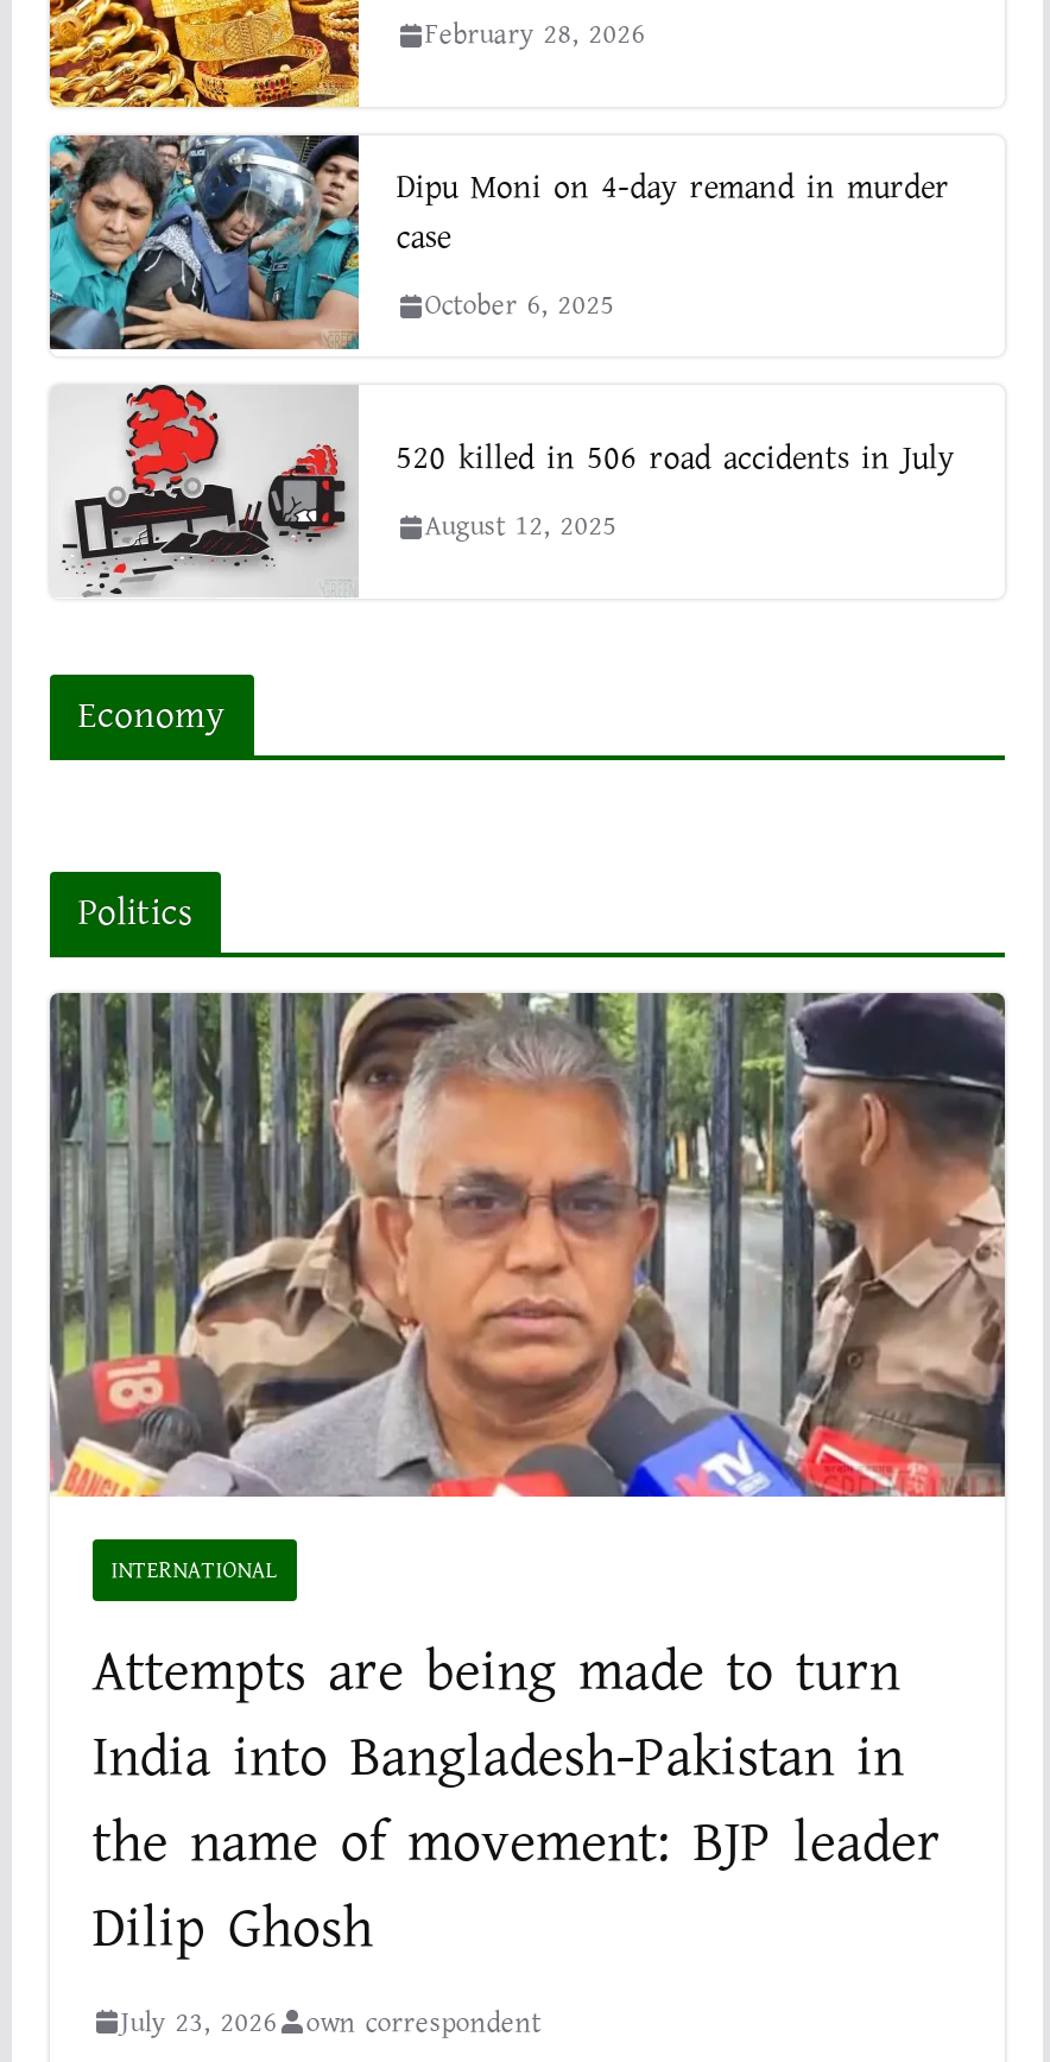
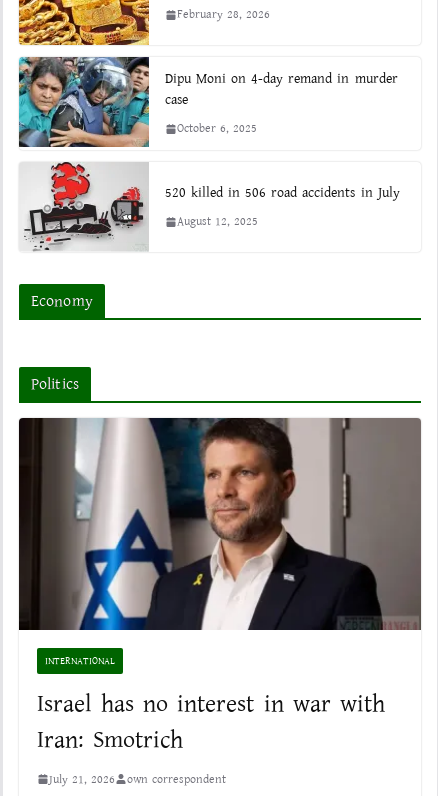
[48,991,1005,1499] [image] -> [18,417,421,631] [image]
[92,1631,940,2042] Attempts are being made to turn | India into Bangladesh-Pakistan in | the name of movement: BJP leader | Dilip Ghosh | July 23, 2026 -> [37,687,385,788] Israel has no interest in war with | Iran: Smotrich | July 21, 2026

